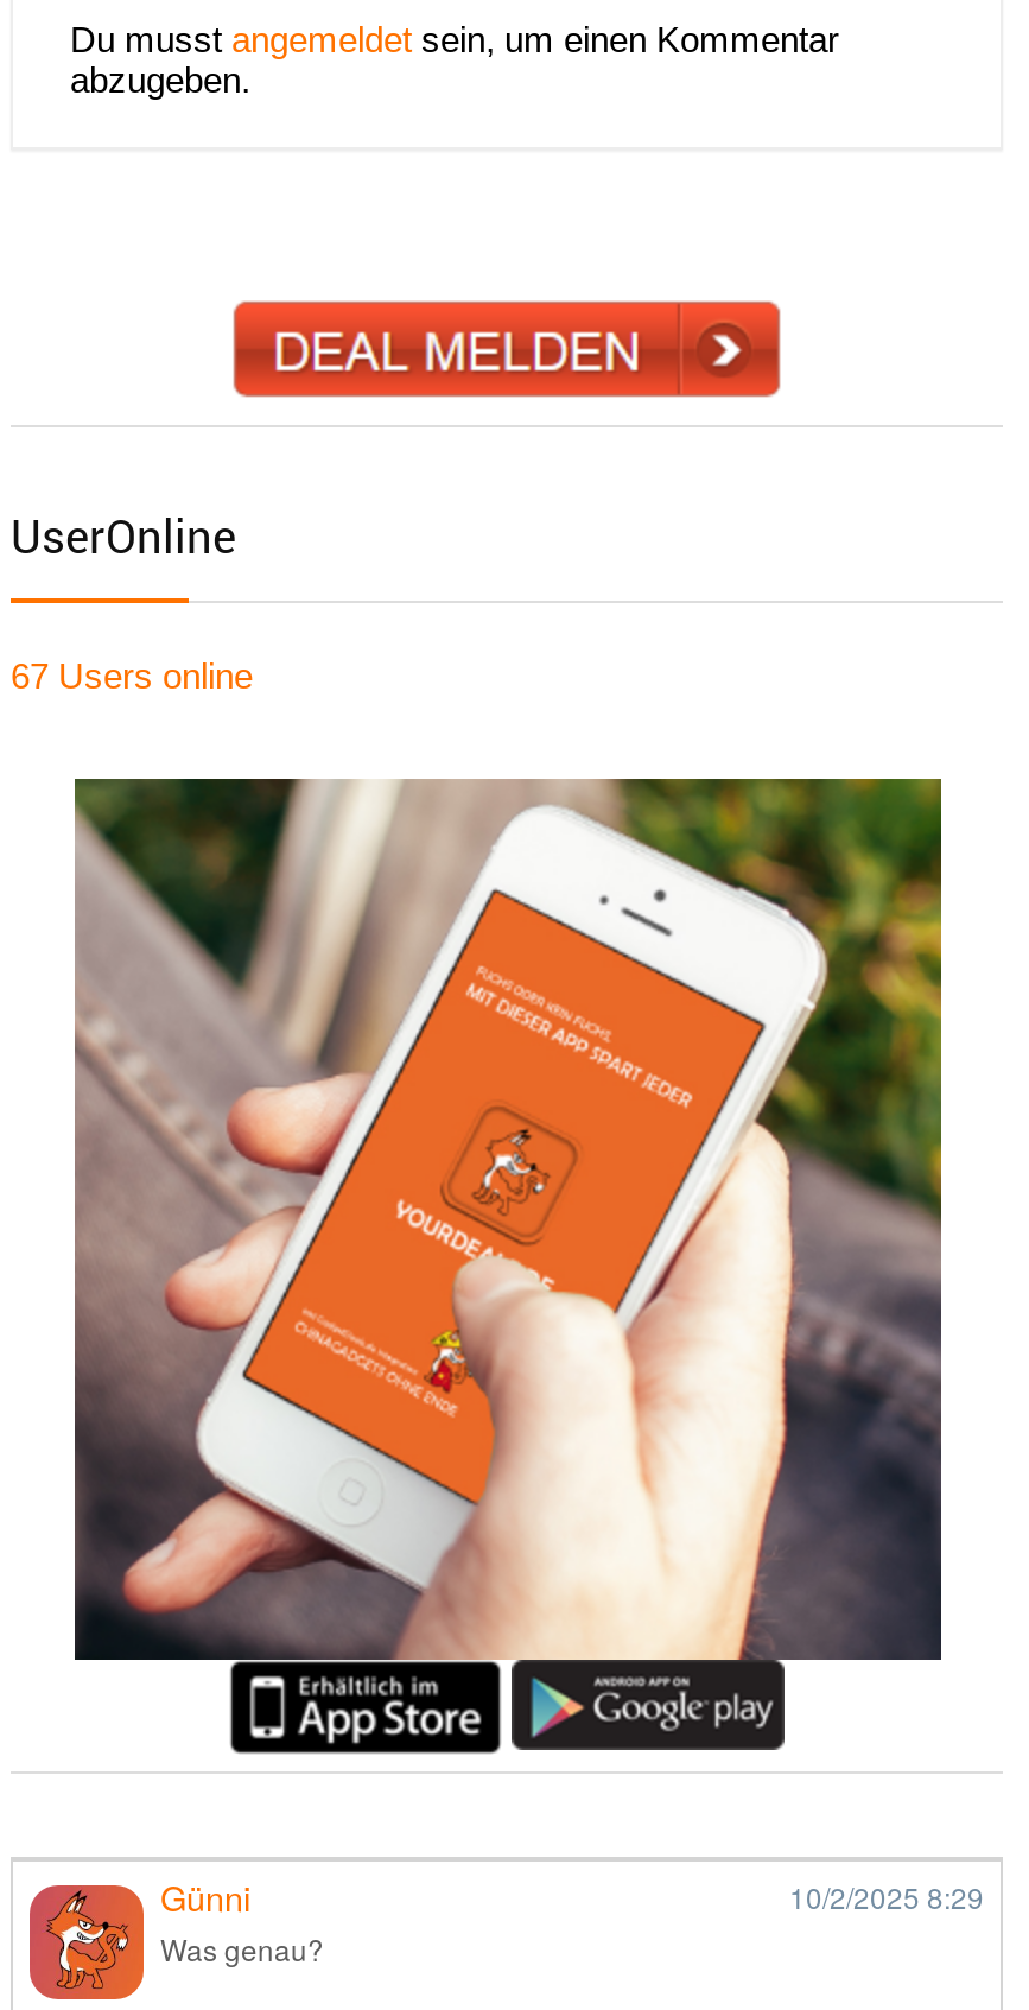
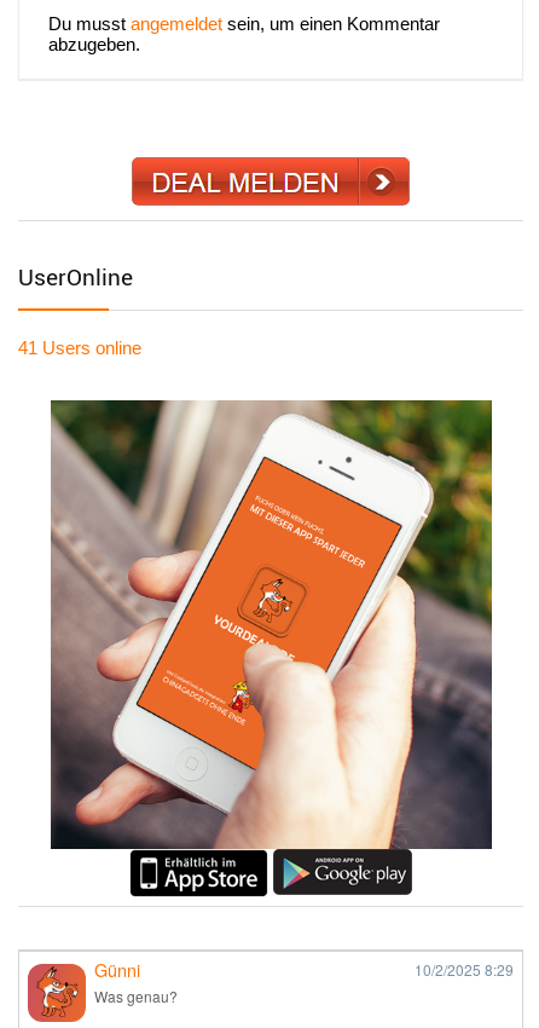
[11,654,253,695] 67 Users online -> [18,337,141,357] 41 Users online

